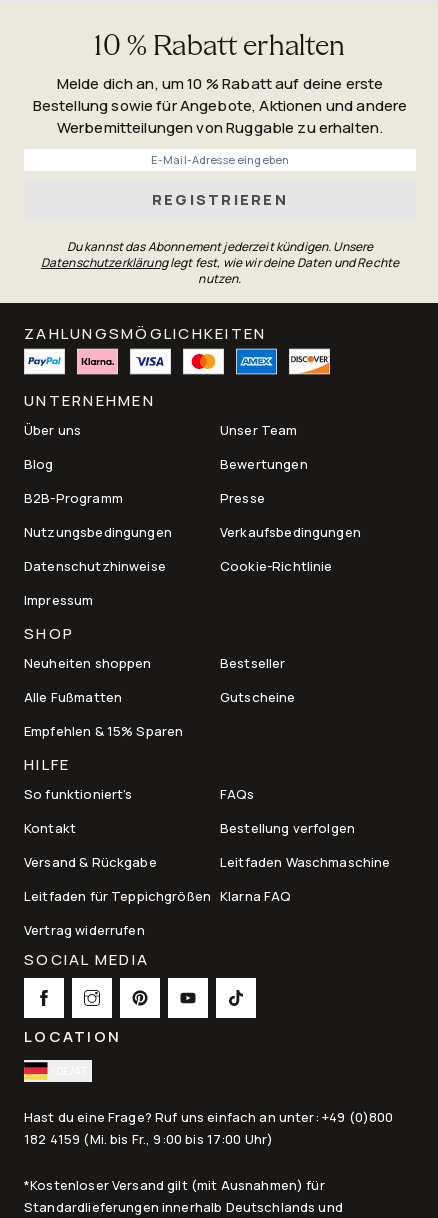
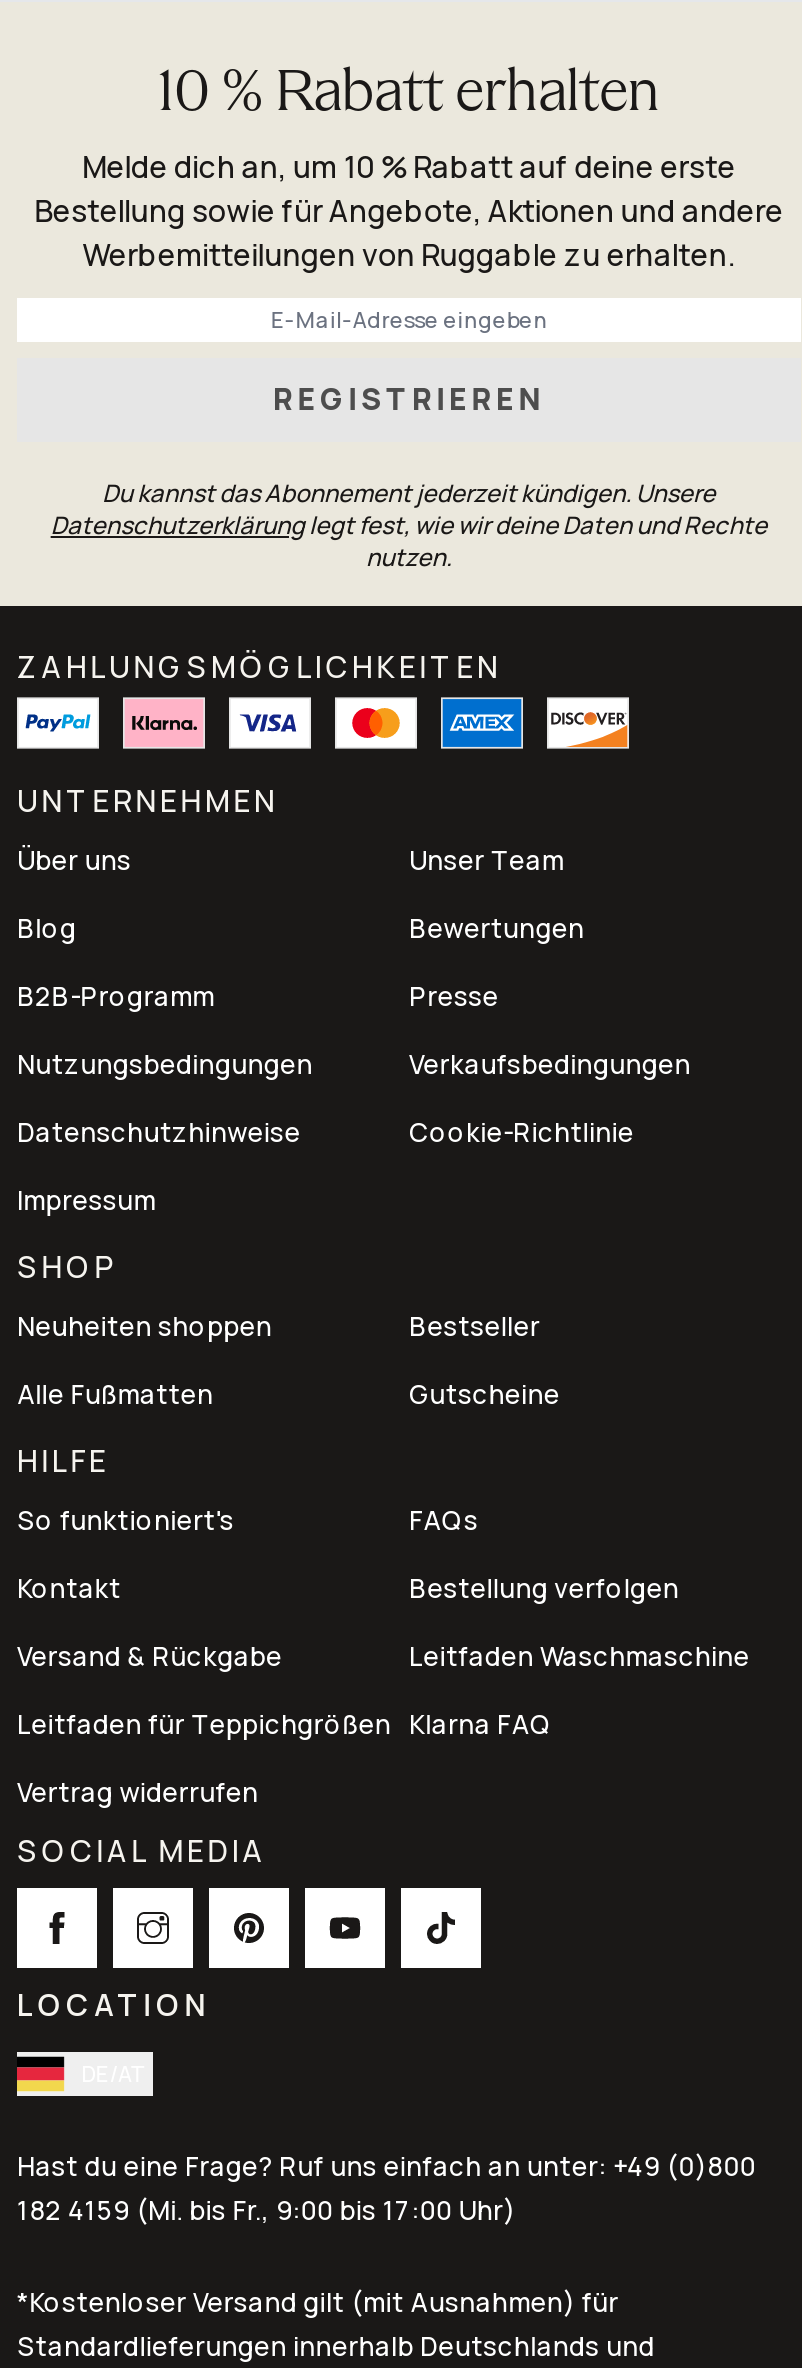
[24,722,183,740] Empfehlen & 15% Sparen -> none

